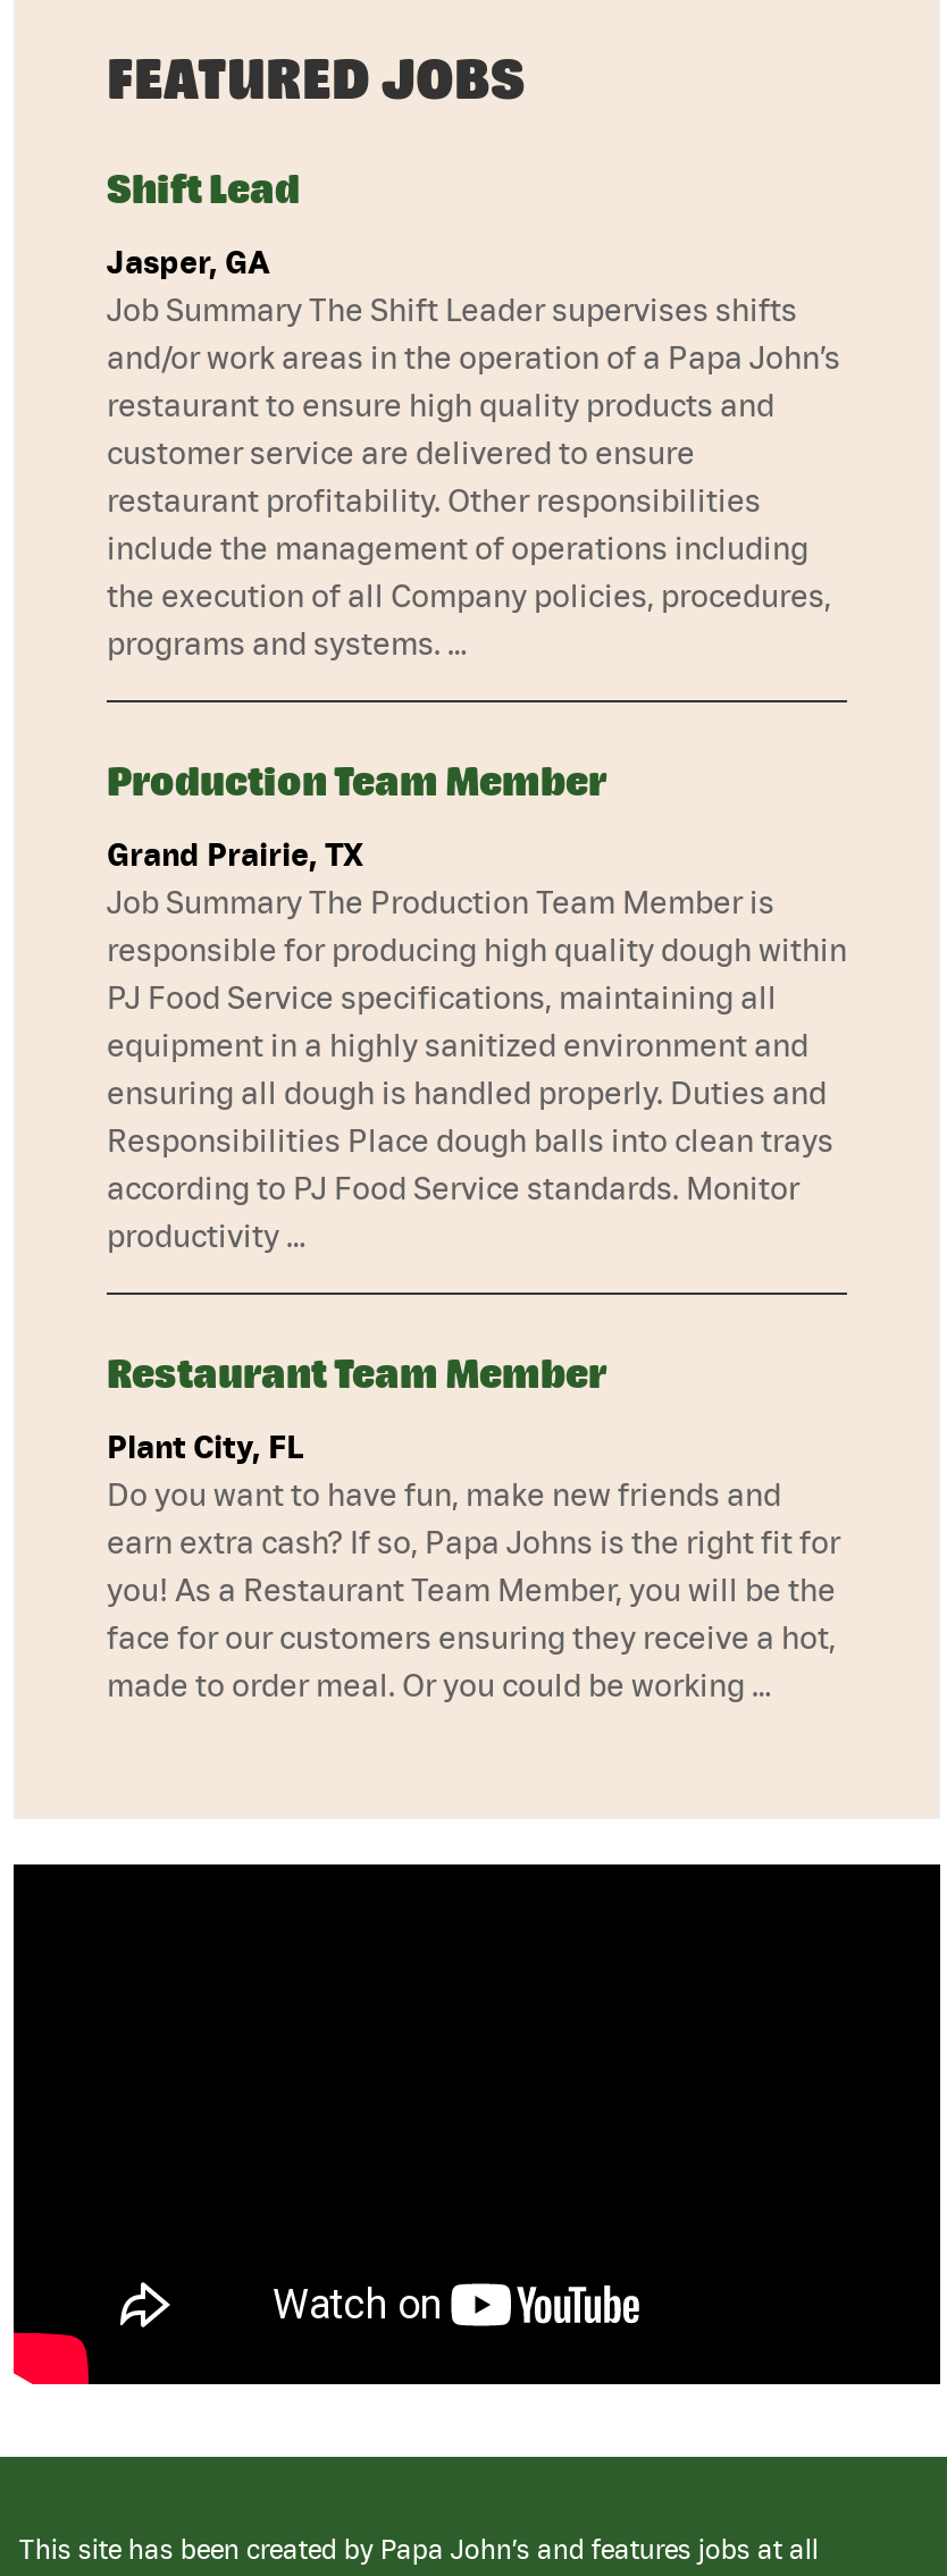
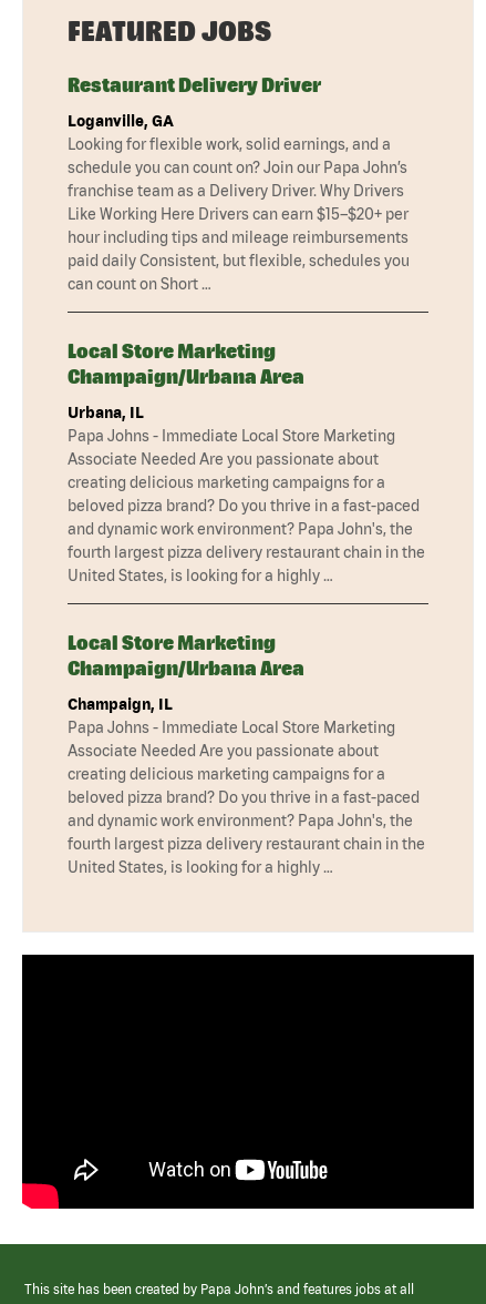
[107,164,300,212] Shift Lead -> [68,73,321,96] Restaurant Delivery Driver
[107,243,840,661] Jasper, GA | Job Summary The Shift Leader supervises shifts | and/or work areas in the operation of a Papa John’s | restaurant to ensure high quality products and | customer service are delivered to ensure | restaurant profitability. Other responsibilities | include the management of operations including | the execution of all Company policies, procedures, | programs and systems. … -> [68,112,410,292] Loganville, GA | Looking for flexible work, solid earnings, and a | schedule you can count on? Join our Papa John’s | franchise team as a Delivery Driver. Why Drivers | Like Working Here Drivers can earn $15–$20+ per | hour including tips and mileage reimbursements | paid daily Consistent, but flexible, schedules you | can count on Short …
[107,756,606,804] Production Team Member -> [68,339,304,388] Local Store Marketing | Champaign/Urbana Area
[107,836,847,1253] Grand Prairie, TX | Job Summary The Production Team Member is | responsible for producing high quality dough within | PJ Food Service specifications, maintaining all | equipment in a highly sanitized environment and | ensuring all dough is handled properly. Duties and | Responsibilities Place dough balls into clean trays | according to PJ Food Service standards. Monitor | productivity … -> [68,403,425,584] Urbana, IL | Papa Johns - Immediate Local Store Marketing | Associate Needed Are you passionate about | creating delicious marketing campaigns for a | beloved pizza brand? Do you thrive in a fast-paced | and dynamic work environment? Papa John's, the | fourth largest pizza delivery restaurant chain in the | United States, is looking for a highly …
[107,1349,606,1396] Restaurant Team Member -> [68,631,304,679] Local Store Marketing | Champaign/Urbana Area
[107,1428,840,1703] Plant City, FL | Do you want to have fun, make new friends and | earn extra cash? If so, Papa Johns is the right fit for | you! As a Restaurant Team Member, you will be the | face for our customers ensuring they receive a hot, | made to order meal. Or you could be working … -> [68,695,425,876] Champaign, IL | Papa Johns - Immediate Local Store Marketing | Associate Needed Are you passionate about | creating delicious marketing campaigns for a | beloved pizza brand? Do you thrive in a fast-paced | and dynamic work environment? Papa John's, the | fourth largest pizza delivery restaurant chain in the | United States, is looking for a highly …

